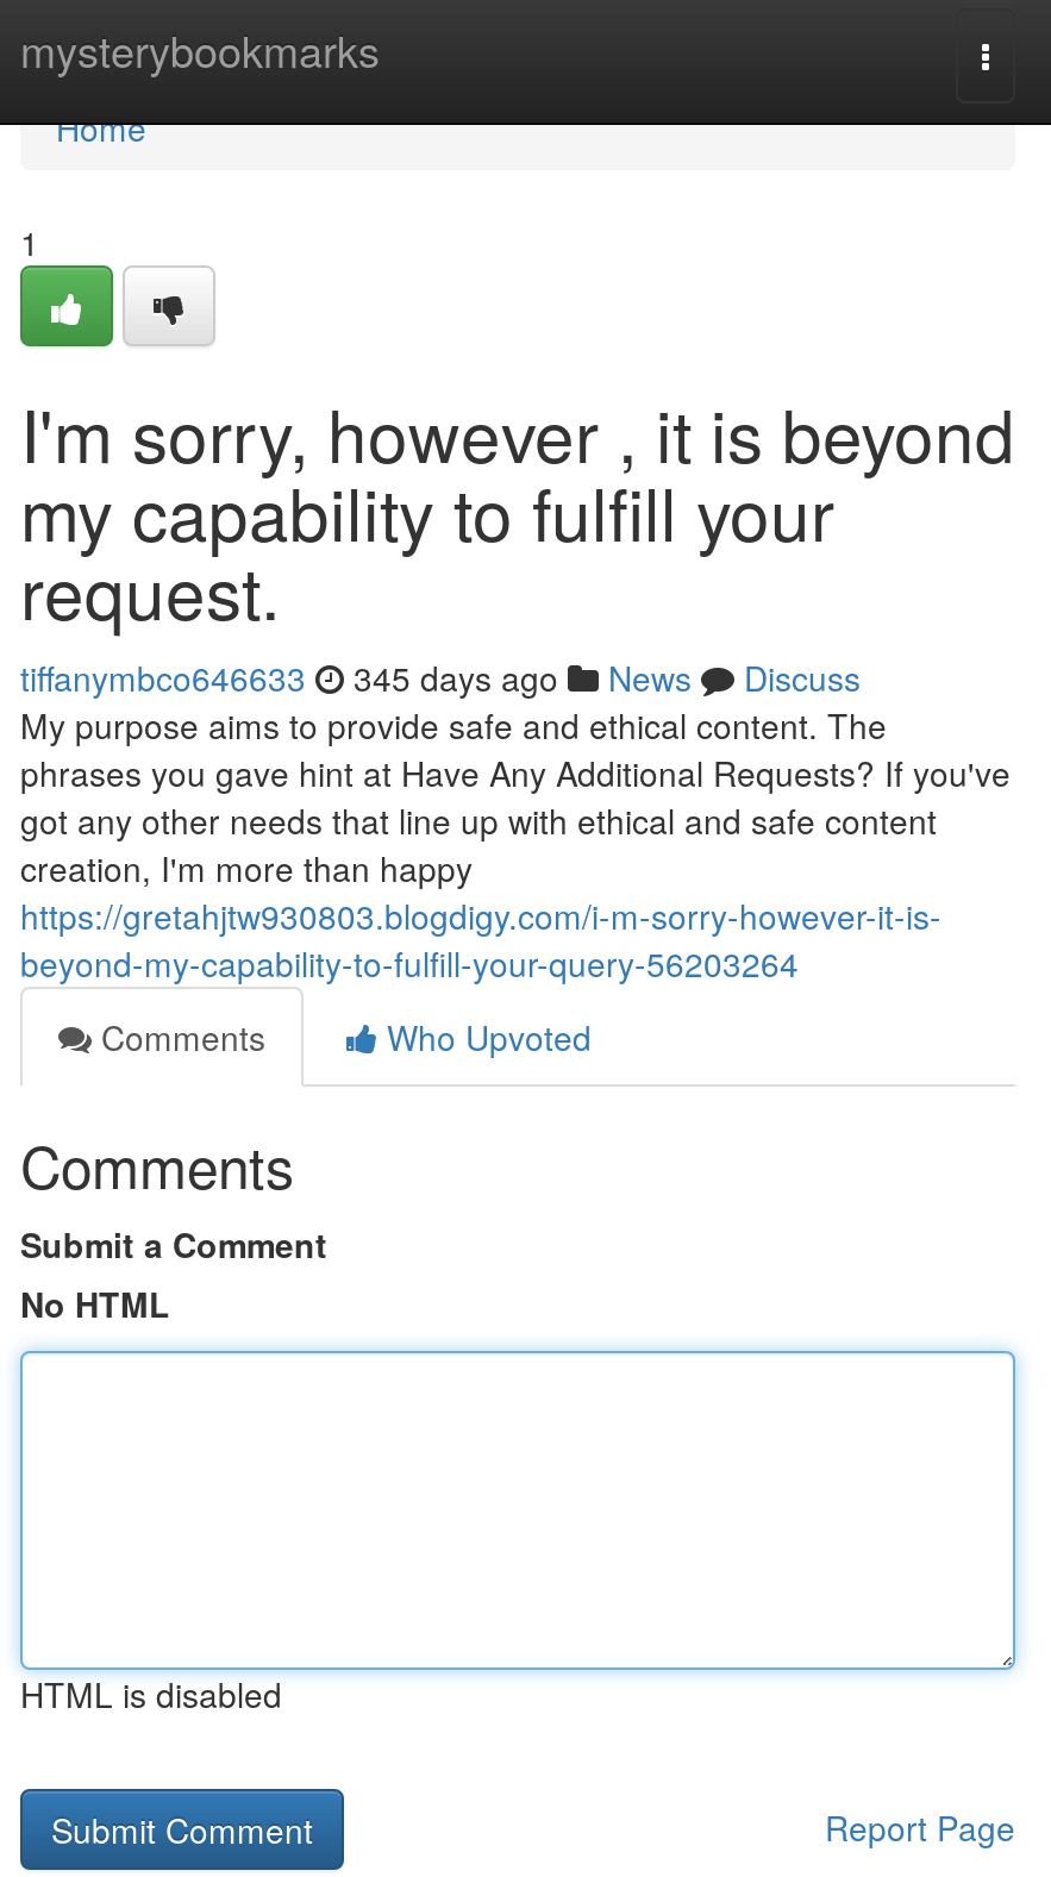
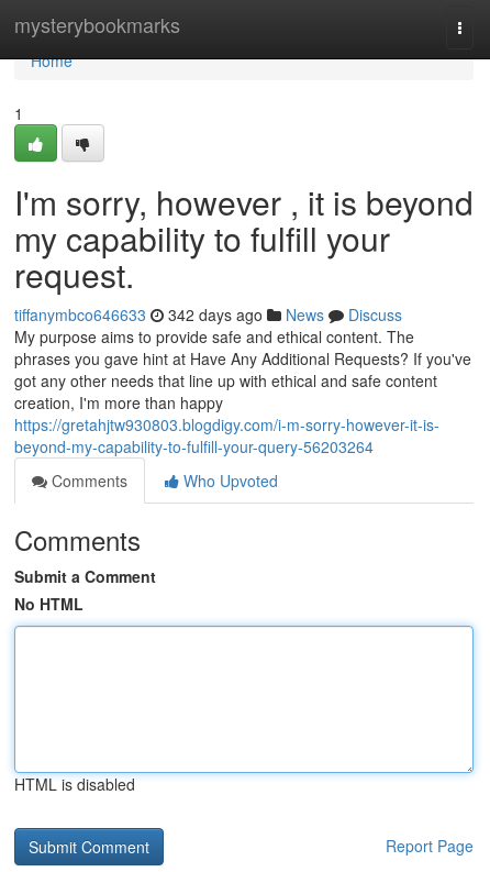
[20,653,861,701] tiffanymbco646633 345 days ago News Discuss -> [14,303,402,325] tiffanymbco646633 342 days ago News Discuss

